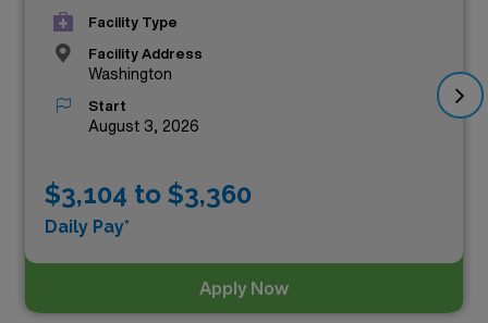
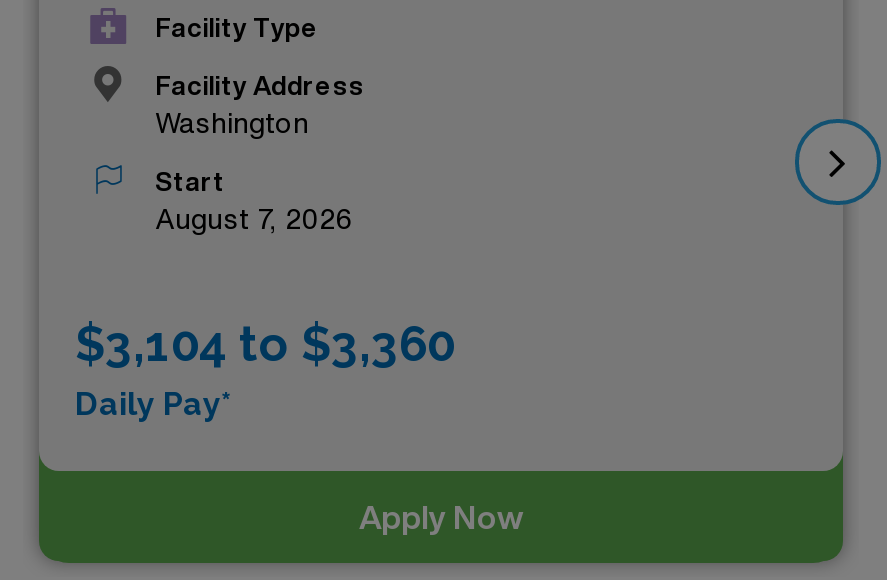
[88,119,199,134] August 3, 2026 -> [155,205,353,233] August 7, 2026

